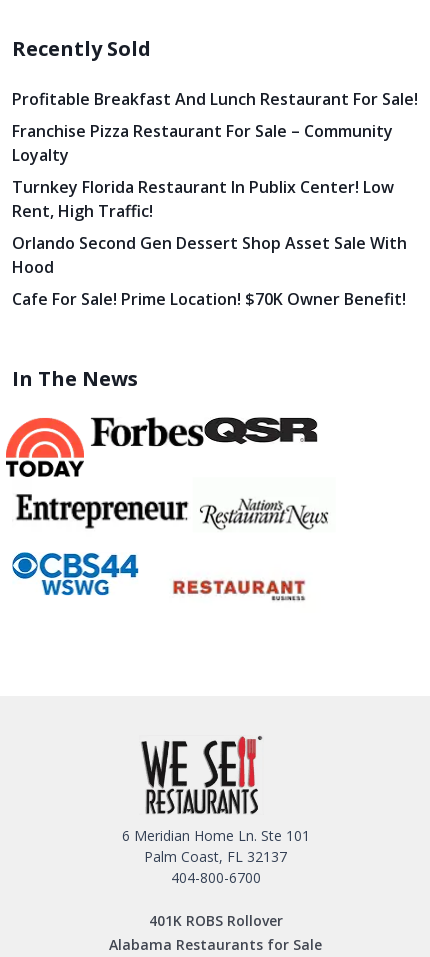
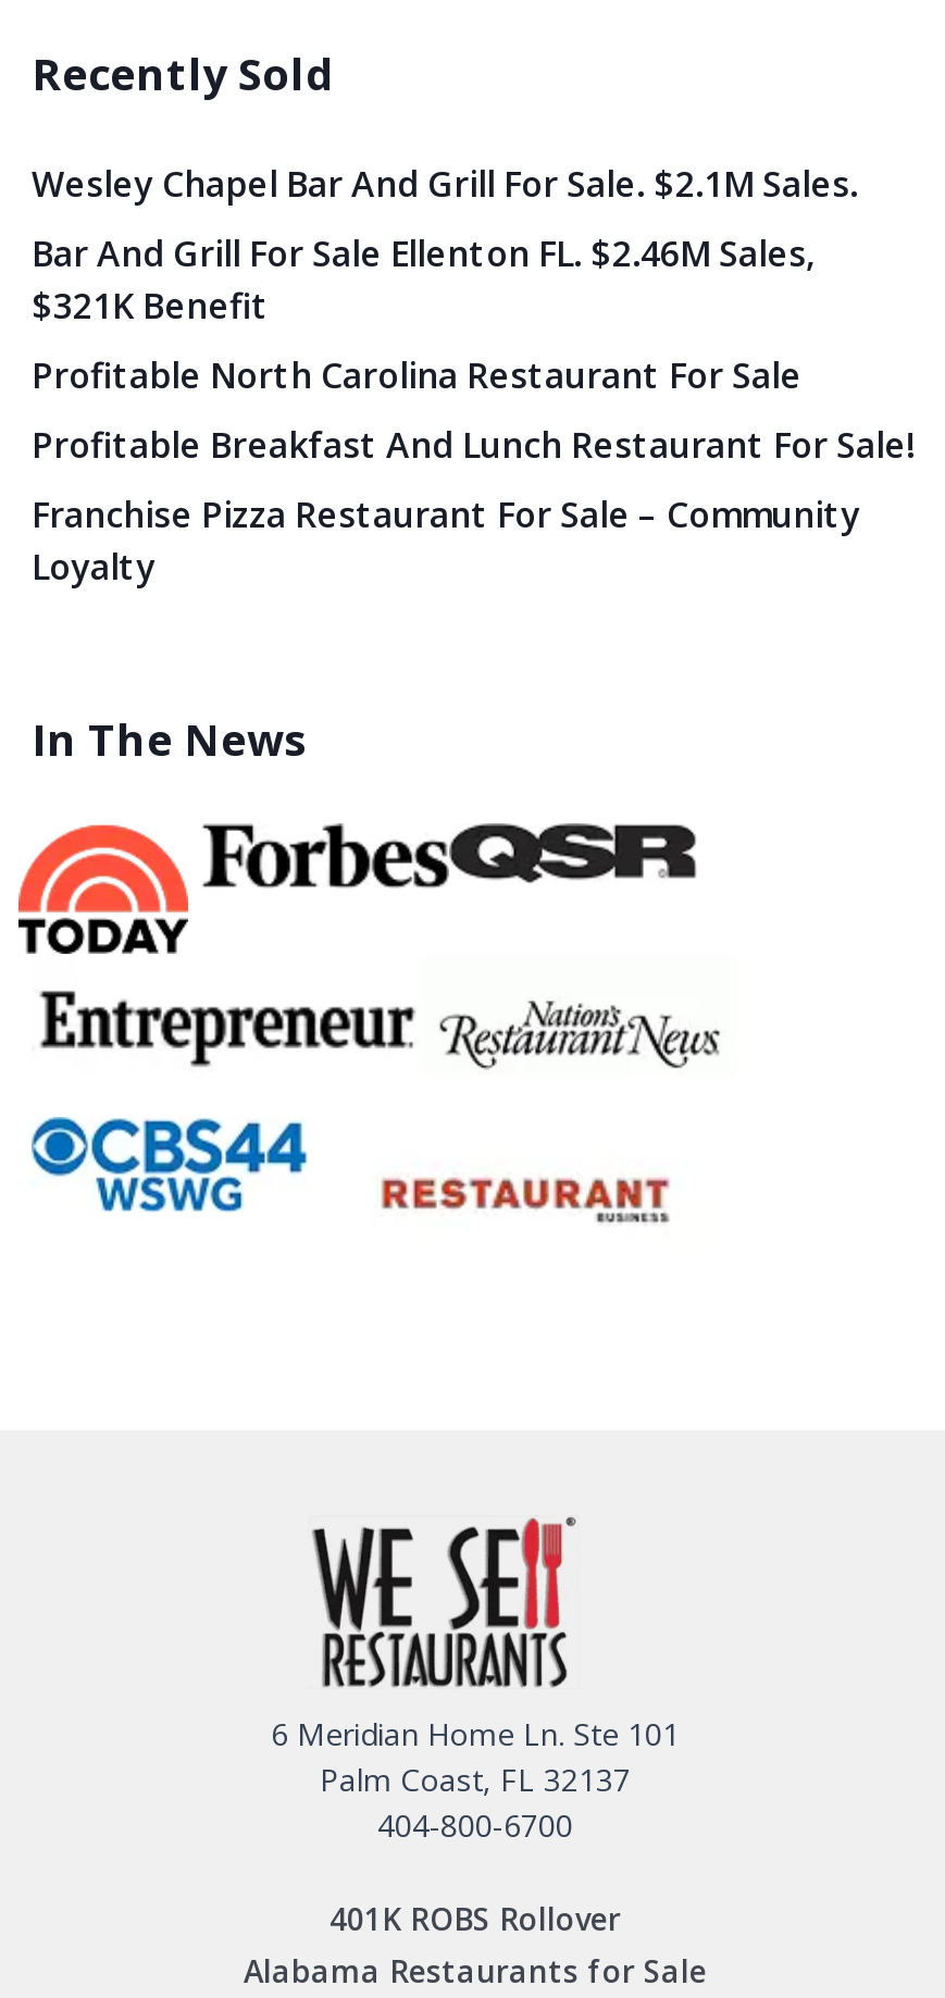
none -> [32,160,858,399] Wesley Chapel Bar And Grill For Sale. $2.1M Sales. | Bar And Grill For Sale Ellenton FL. $2.46M Sales, | $321K Benefit | Profitable North Carolina Restaurant For Sale
moved [12,88,418,166] -> [32,421,915,591]: Profitable Breakfast And Lunch Restaurant For Sale! | Franchise Pizza Restaurant For Sale – Community | Loyalty
[12,176,407,310] Turnkey Florida Restaurant In Publix Center! Low | Rent, High Traffic! | Orlando Second Gen Dessert Shop Asset Sale With | Hood | Cafe For Sale! Prime Location! $70K Owner Benefit! -> none

